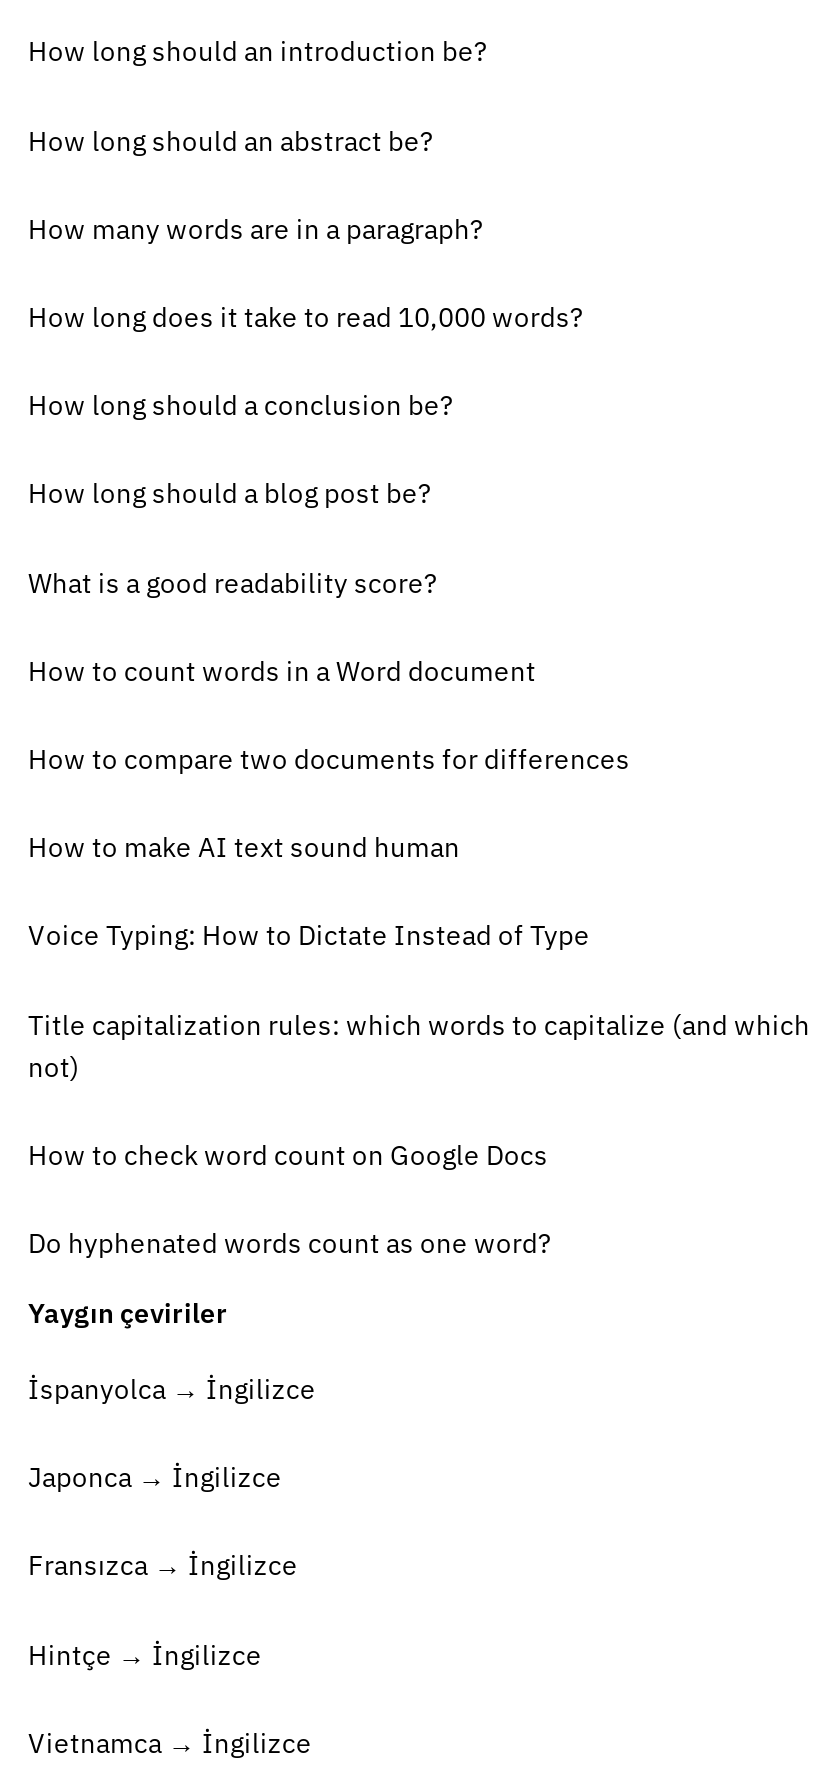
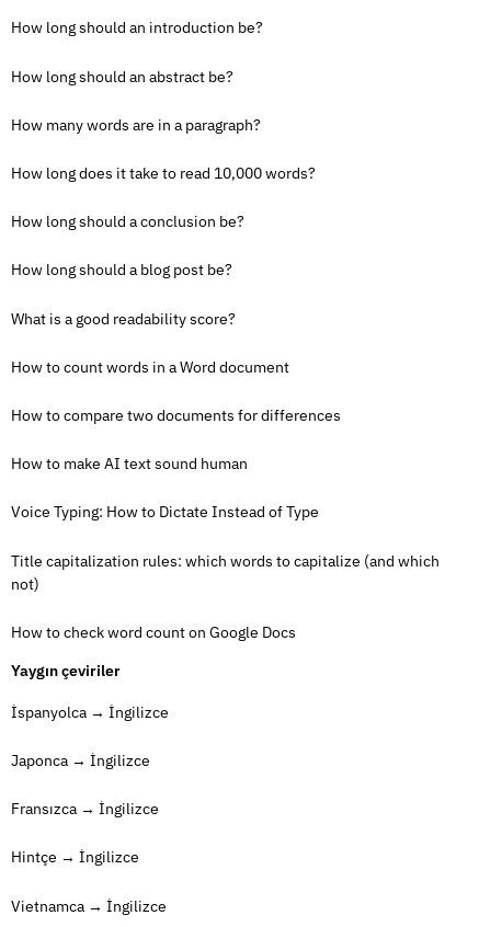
[28,1225,552,1261] Do hyphenated words count as one word? -> none

